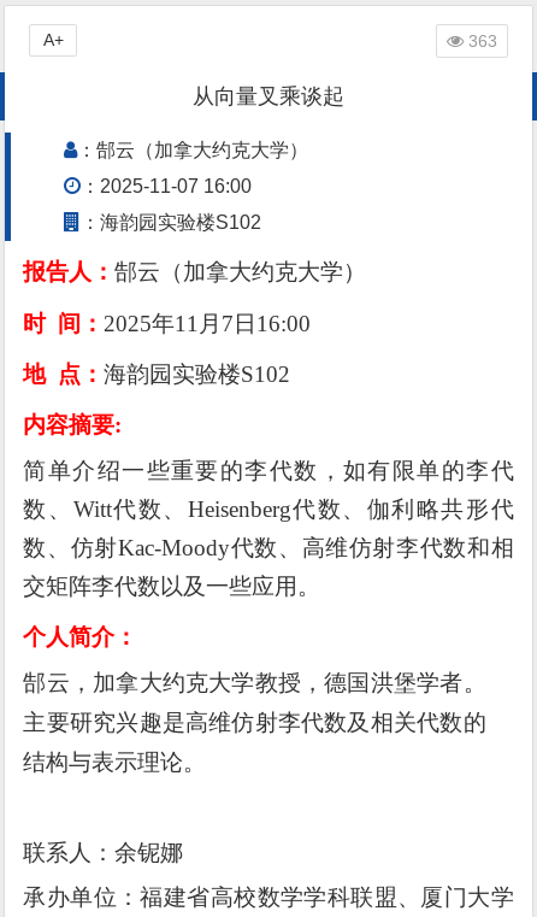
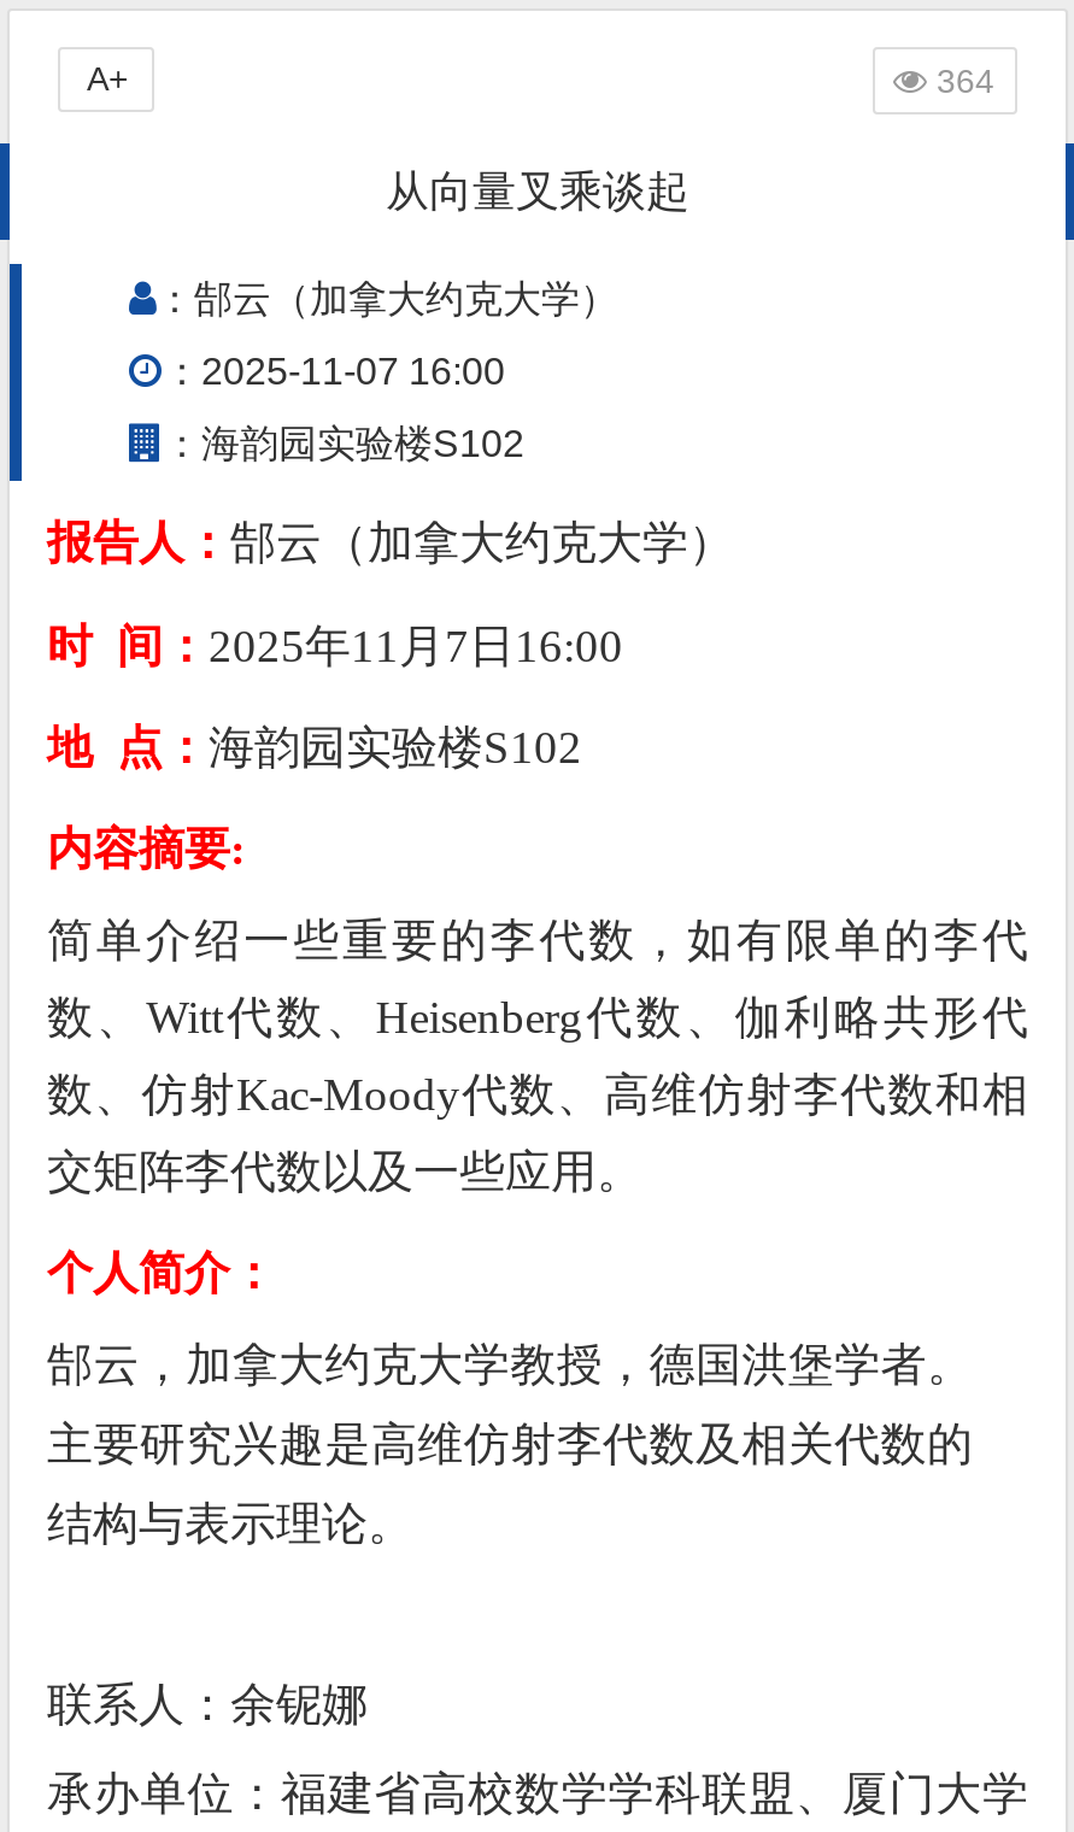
[468,31,497,50] 363 -> [937,61,994,100] 364

